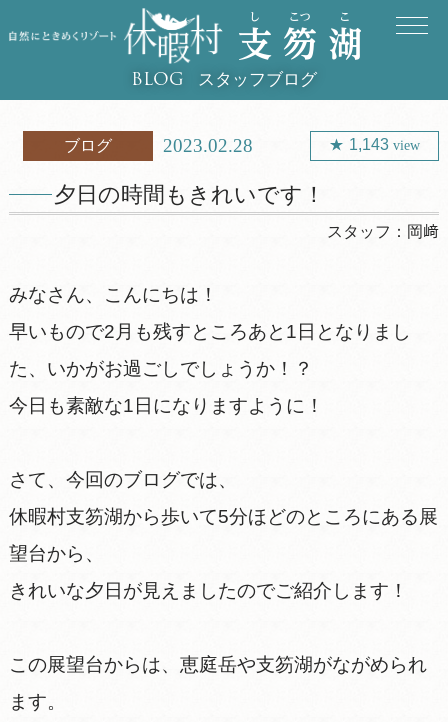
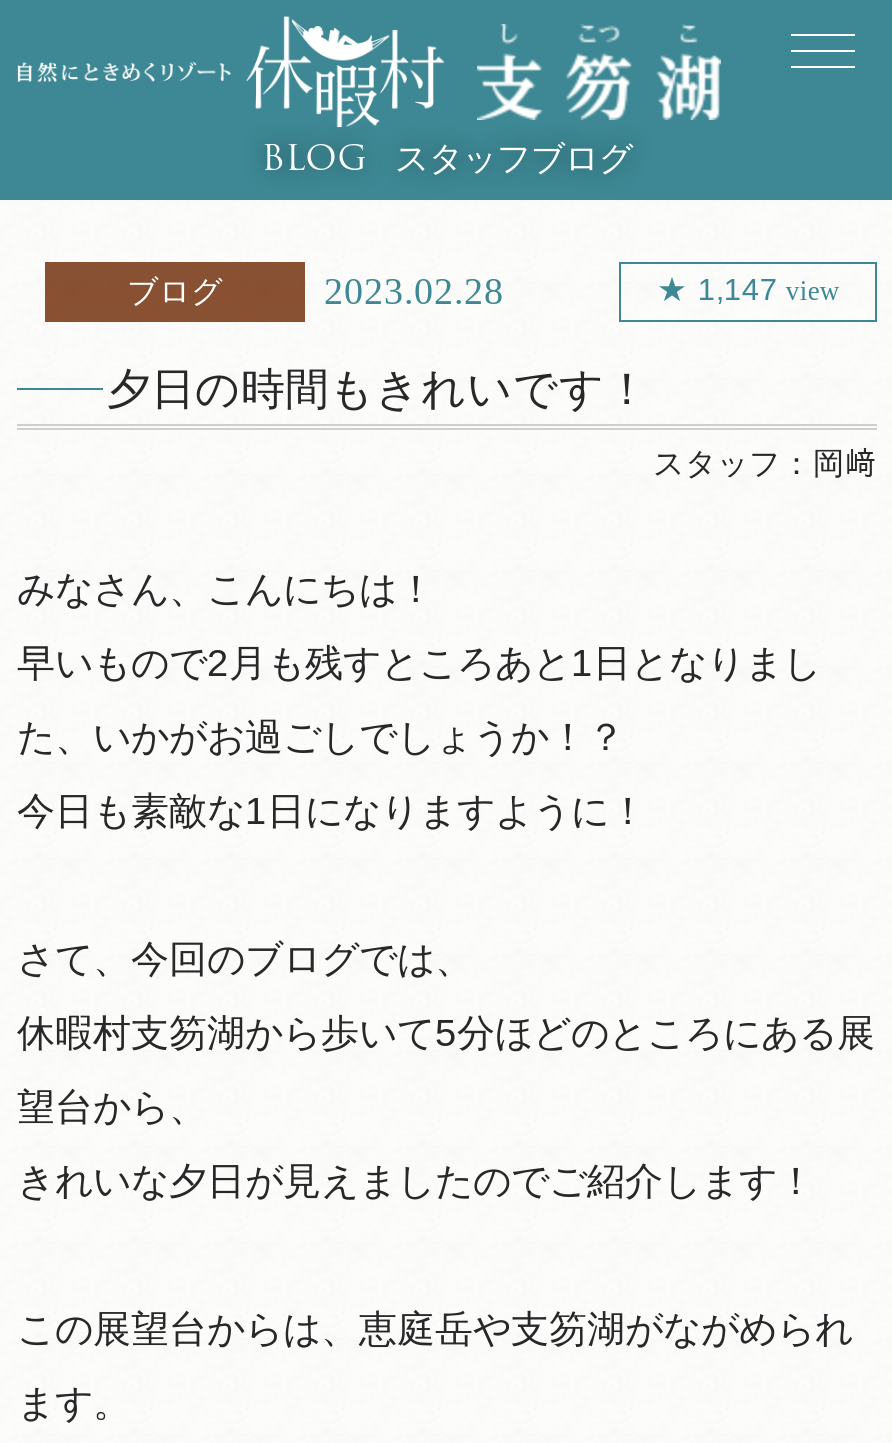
[349,136,420,153] 1,143 view -> [698,272,840,306] 1,147 view

